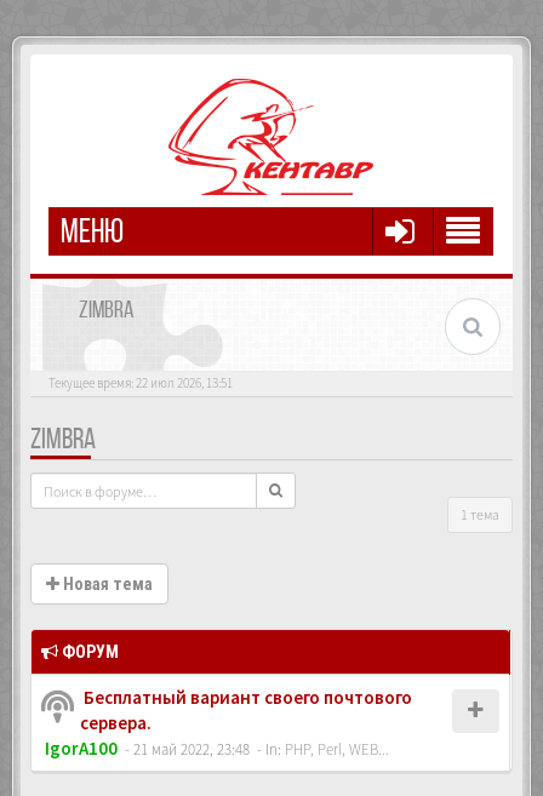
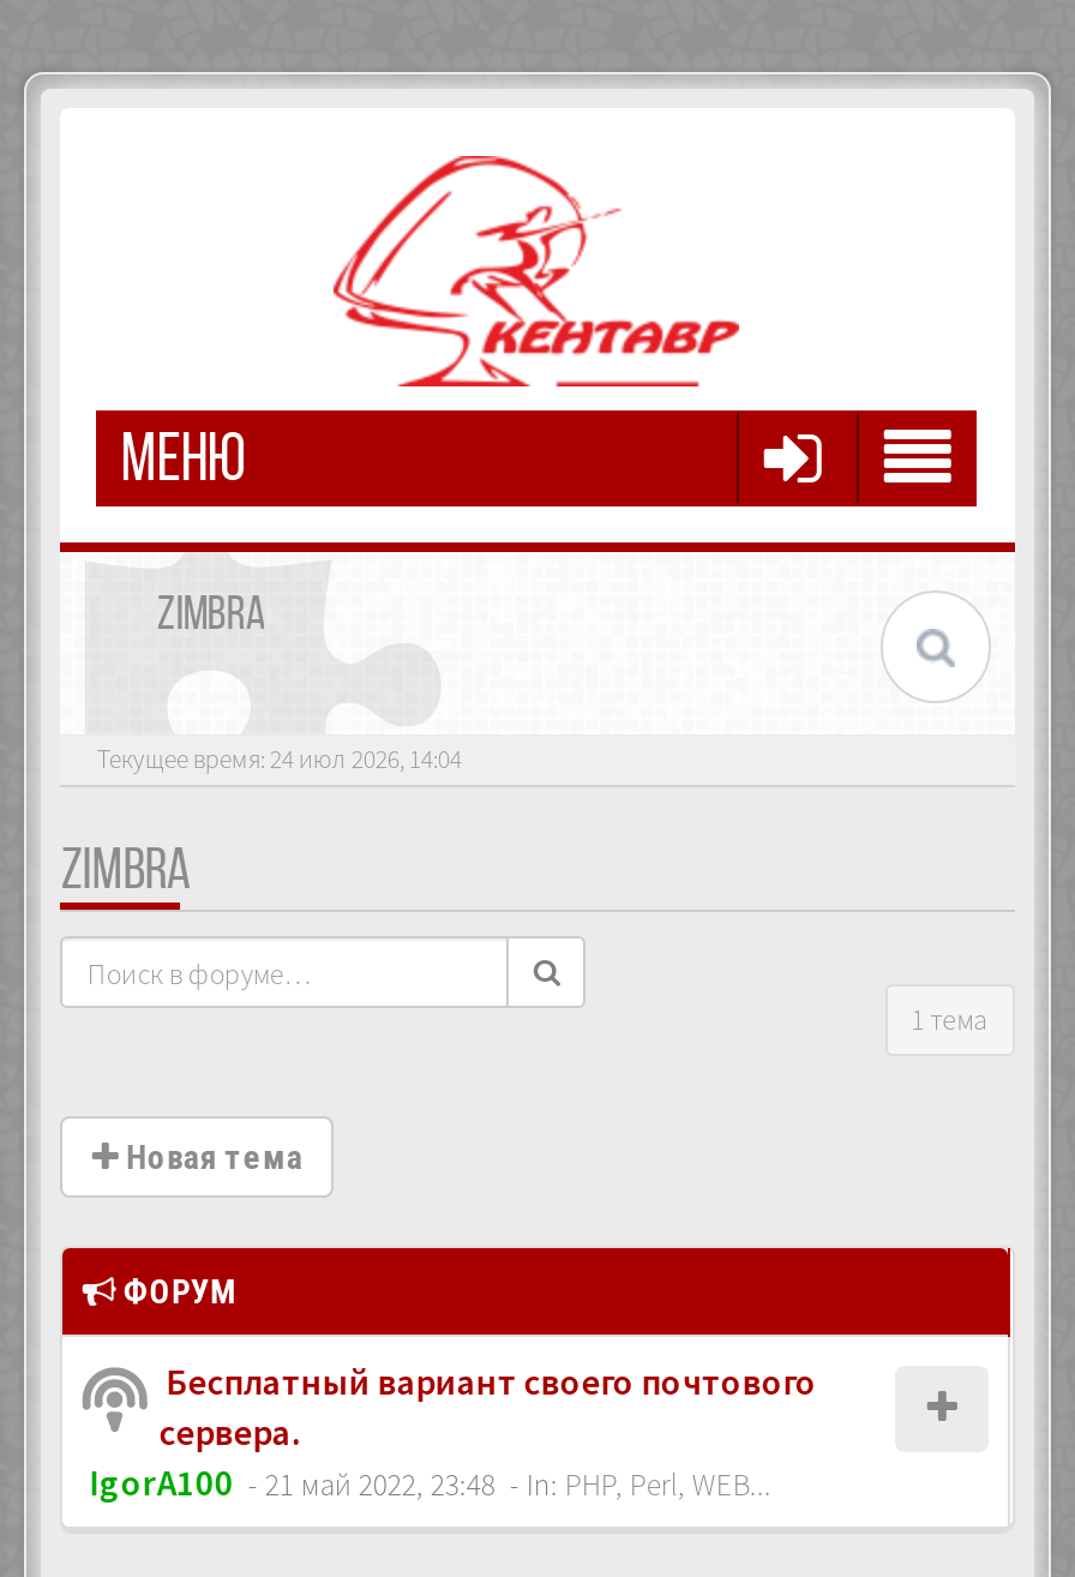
[49,374,233,391] Текущее время: 22 июл 2026, 13:51 -> [97,742,462,775] Текущее время: 24 июл 2026, 14:04

